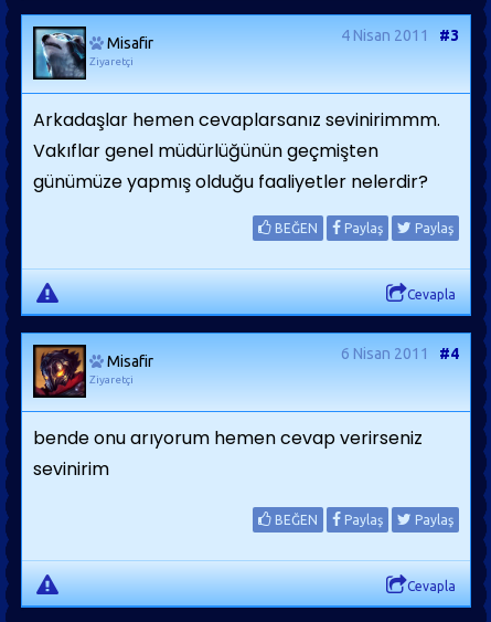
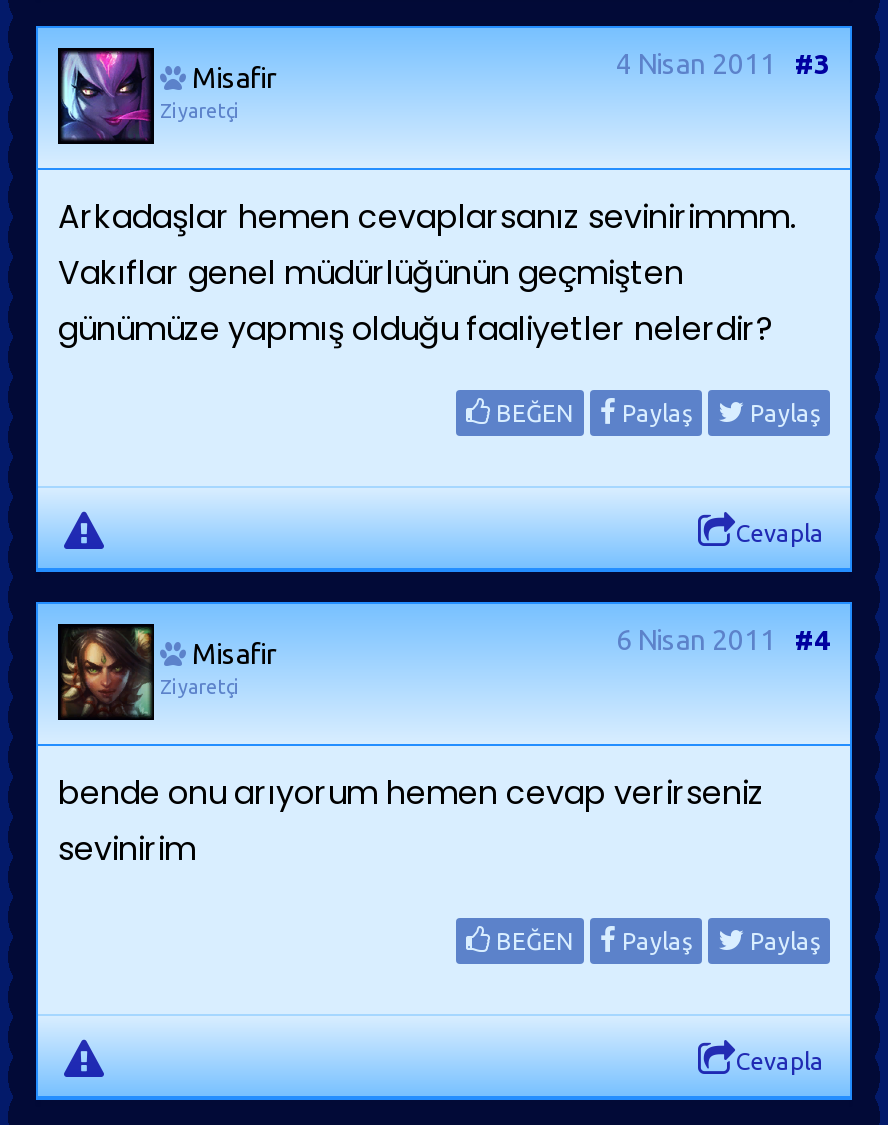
[35,28,84,77] [image] -> [62,50,152,142] [image]
[34,346,85,394] [image] -> [60,626,152,716] [image]

